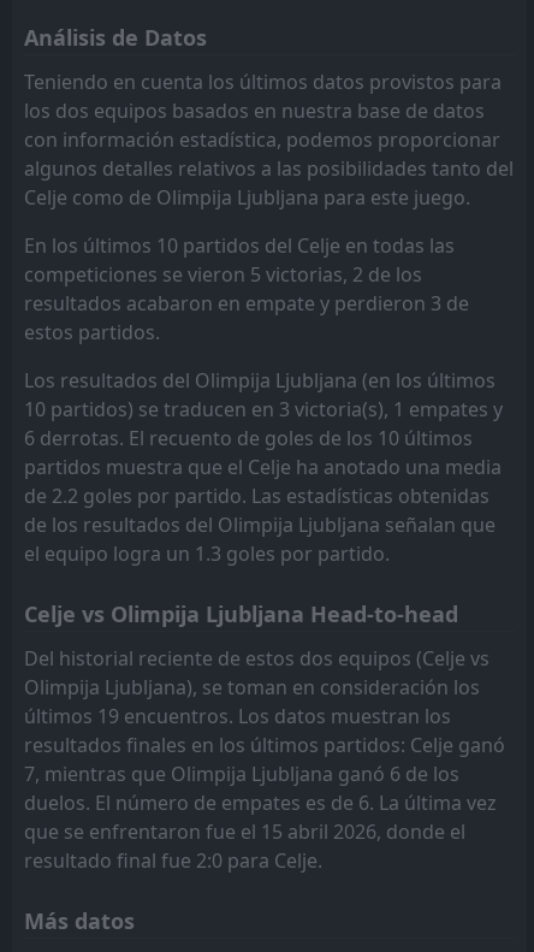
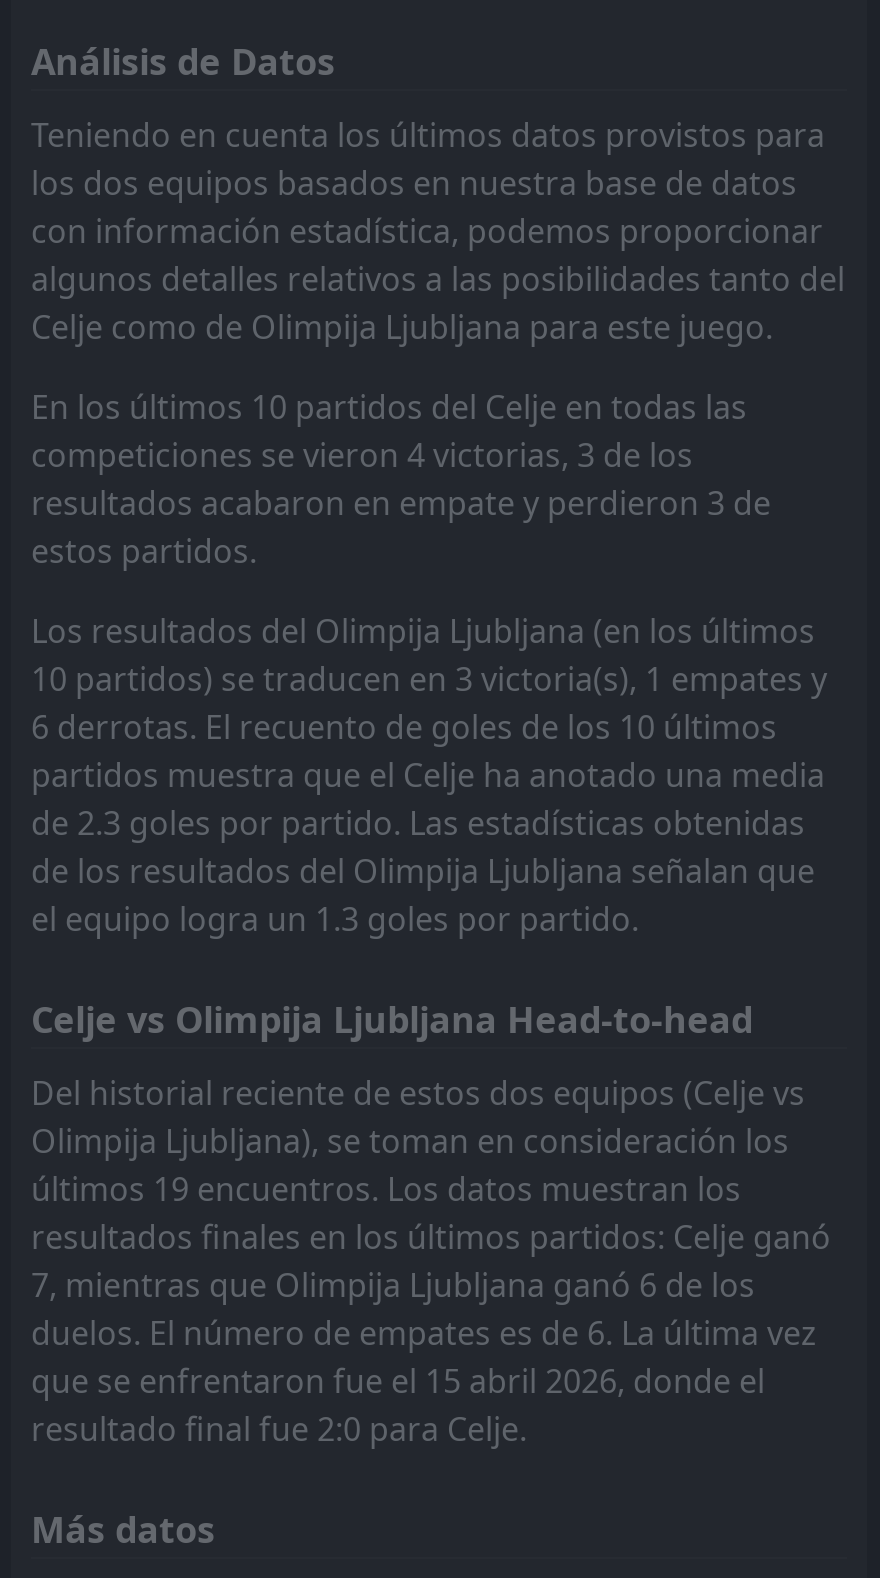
[24,261,422,287] competiciones se vieron 5 victorias, 2 de los -> [31,433,693,477] competiciones se vieron 4 victorias, 3 de los
[24,482,489,509] de 2.2 goles por partido. Las estadísticas obtenidas -> [31,801,805,845] de 2.3 goles por partido. Las estadísticas obtenidas

